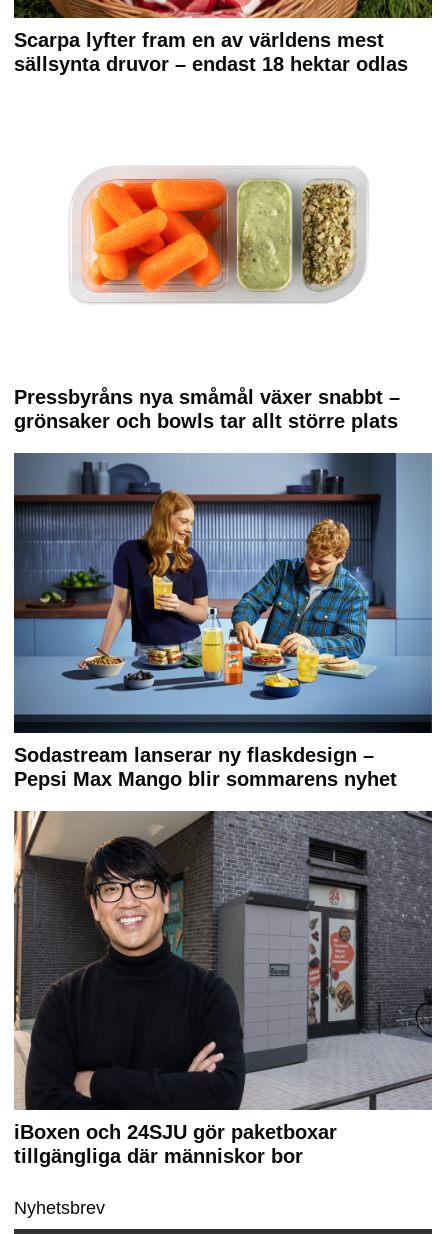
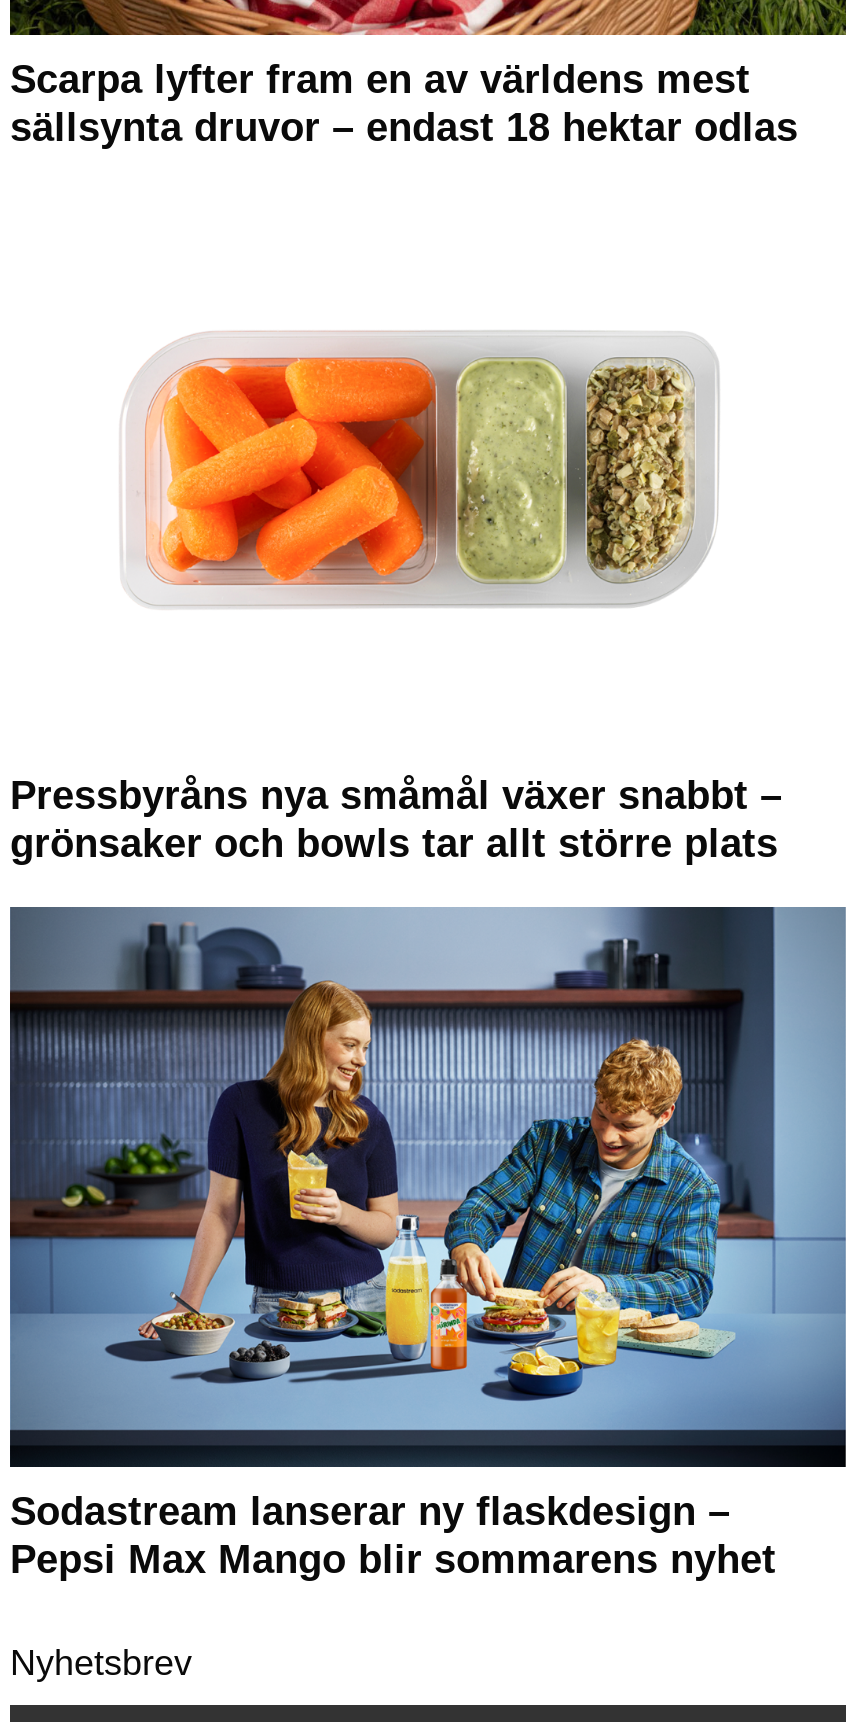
[13,810,433,1167] [image] | iBoxen och 24SJU gör paketboxar | tillgängliga där människor bor -> none

